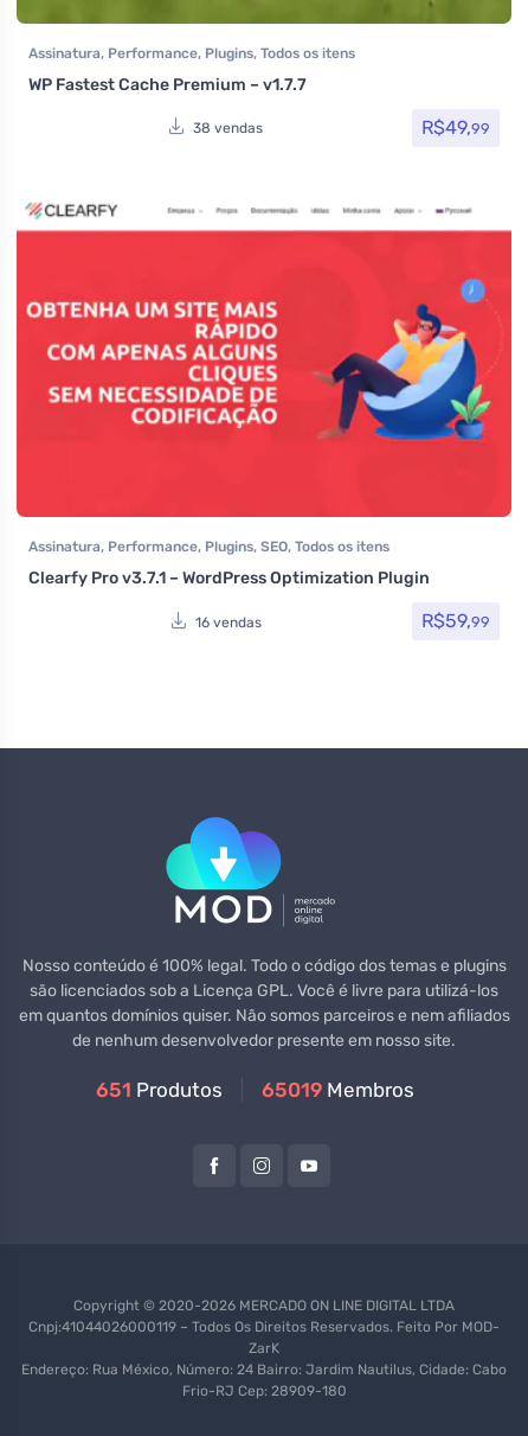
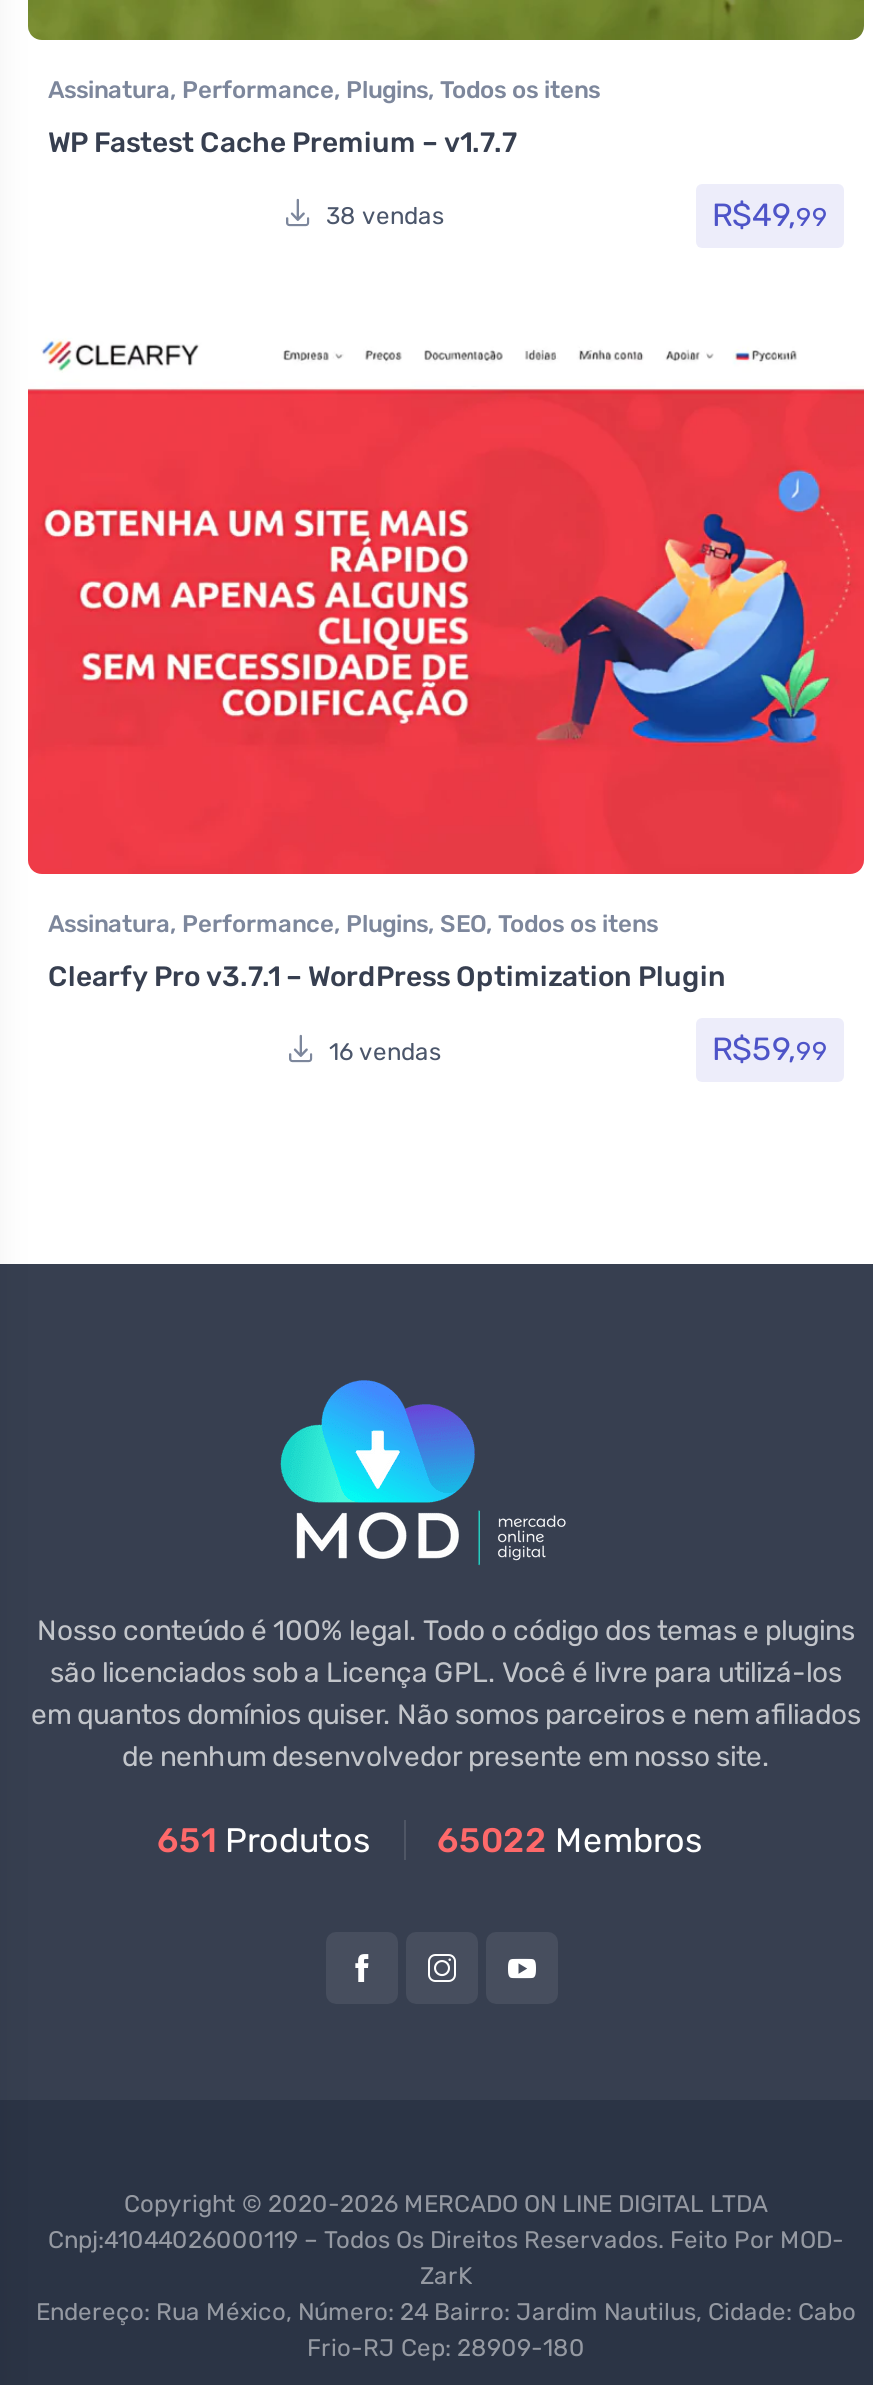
[95,1078,414,1102] 651 Produtos 65019 Membros -> [157,1820,703,1860] 651 Produtos 65022 Membros

